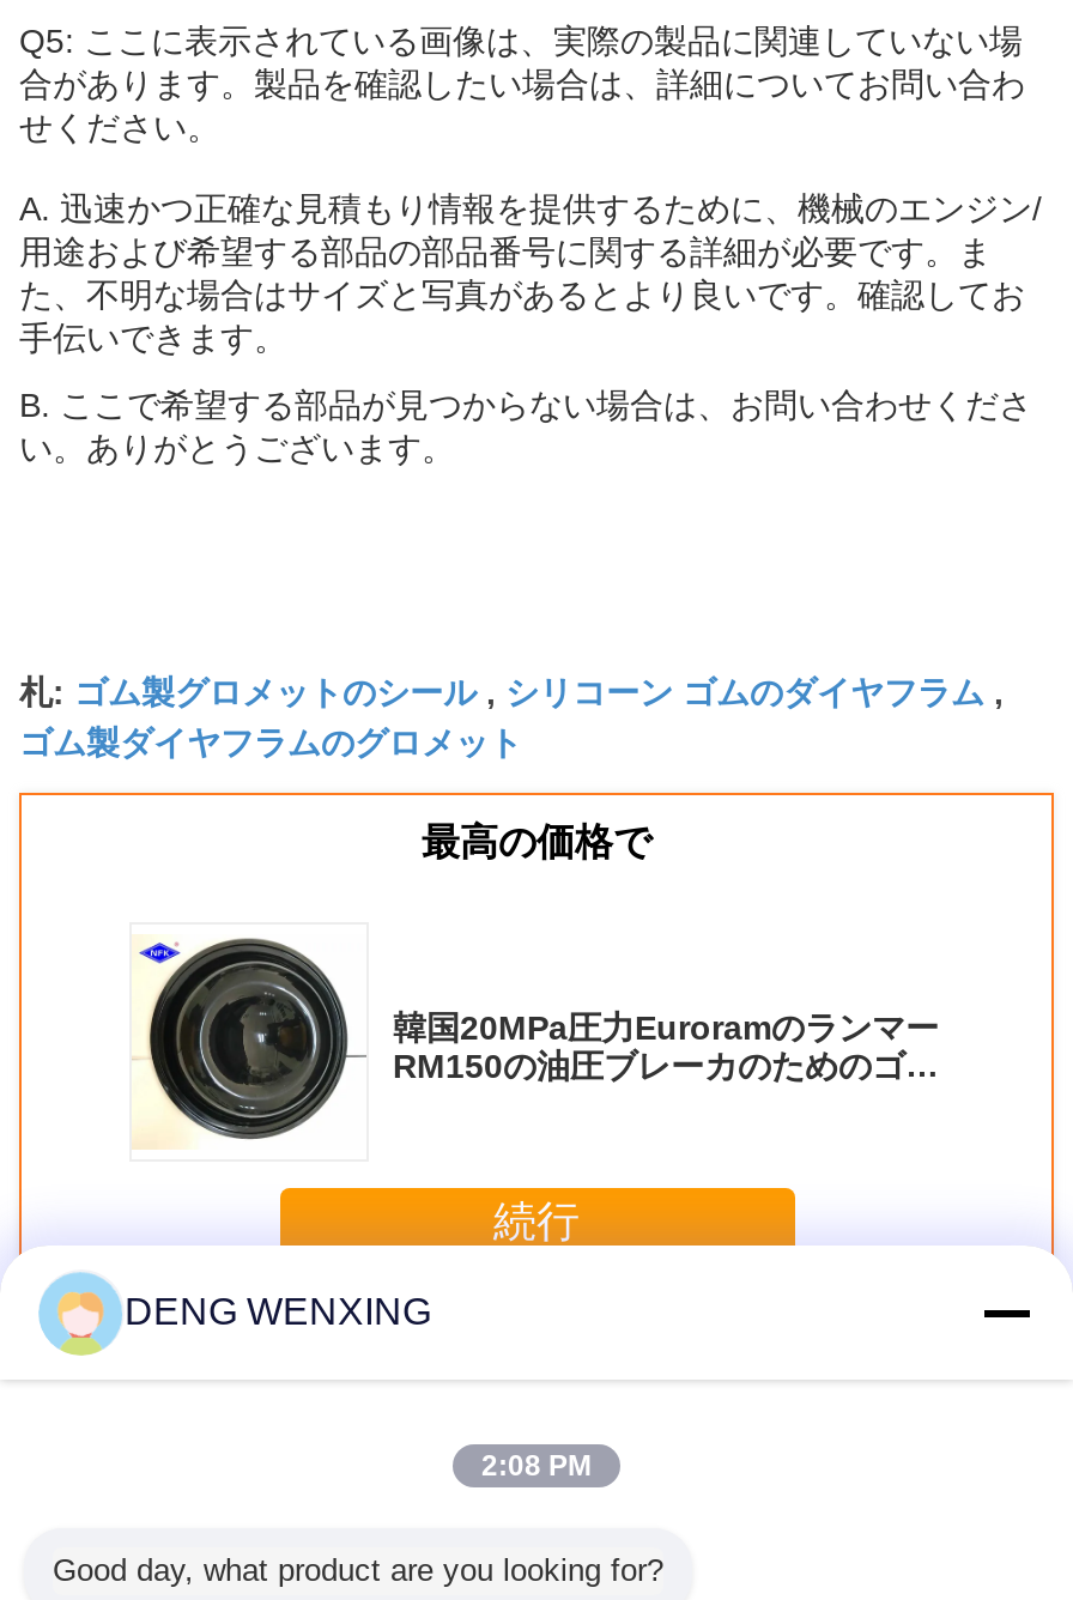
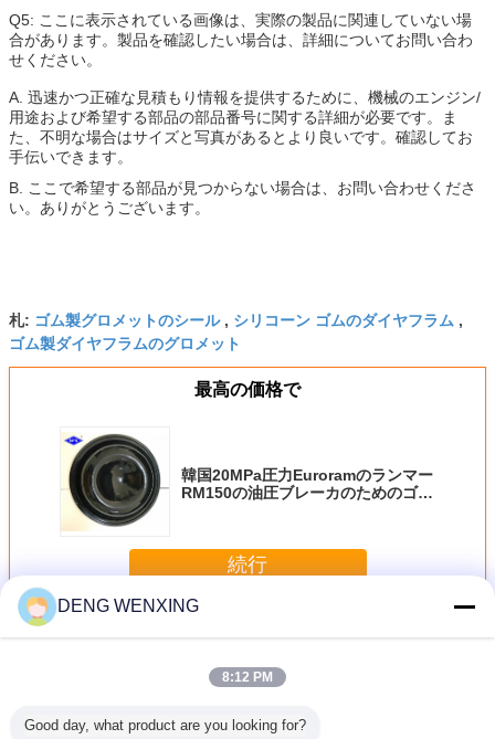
[481,1449,592,1483] 2:08 PM -> [222,669,273,685] 8:12 PM

